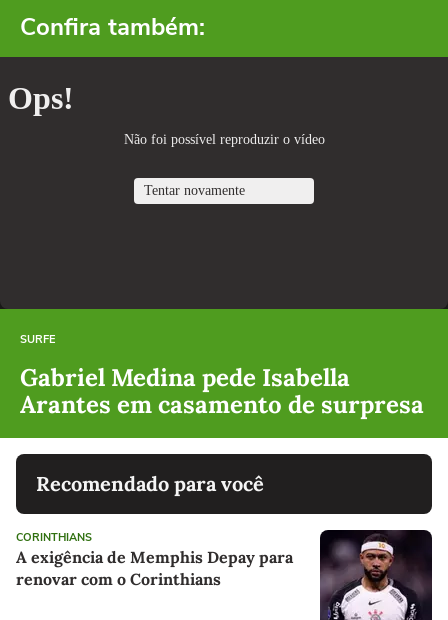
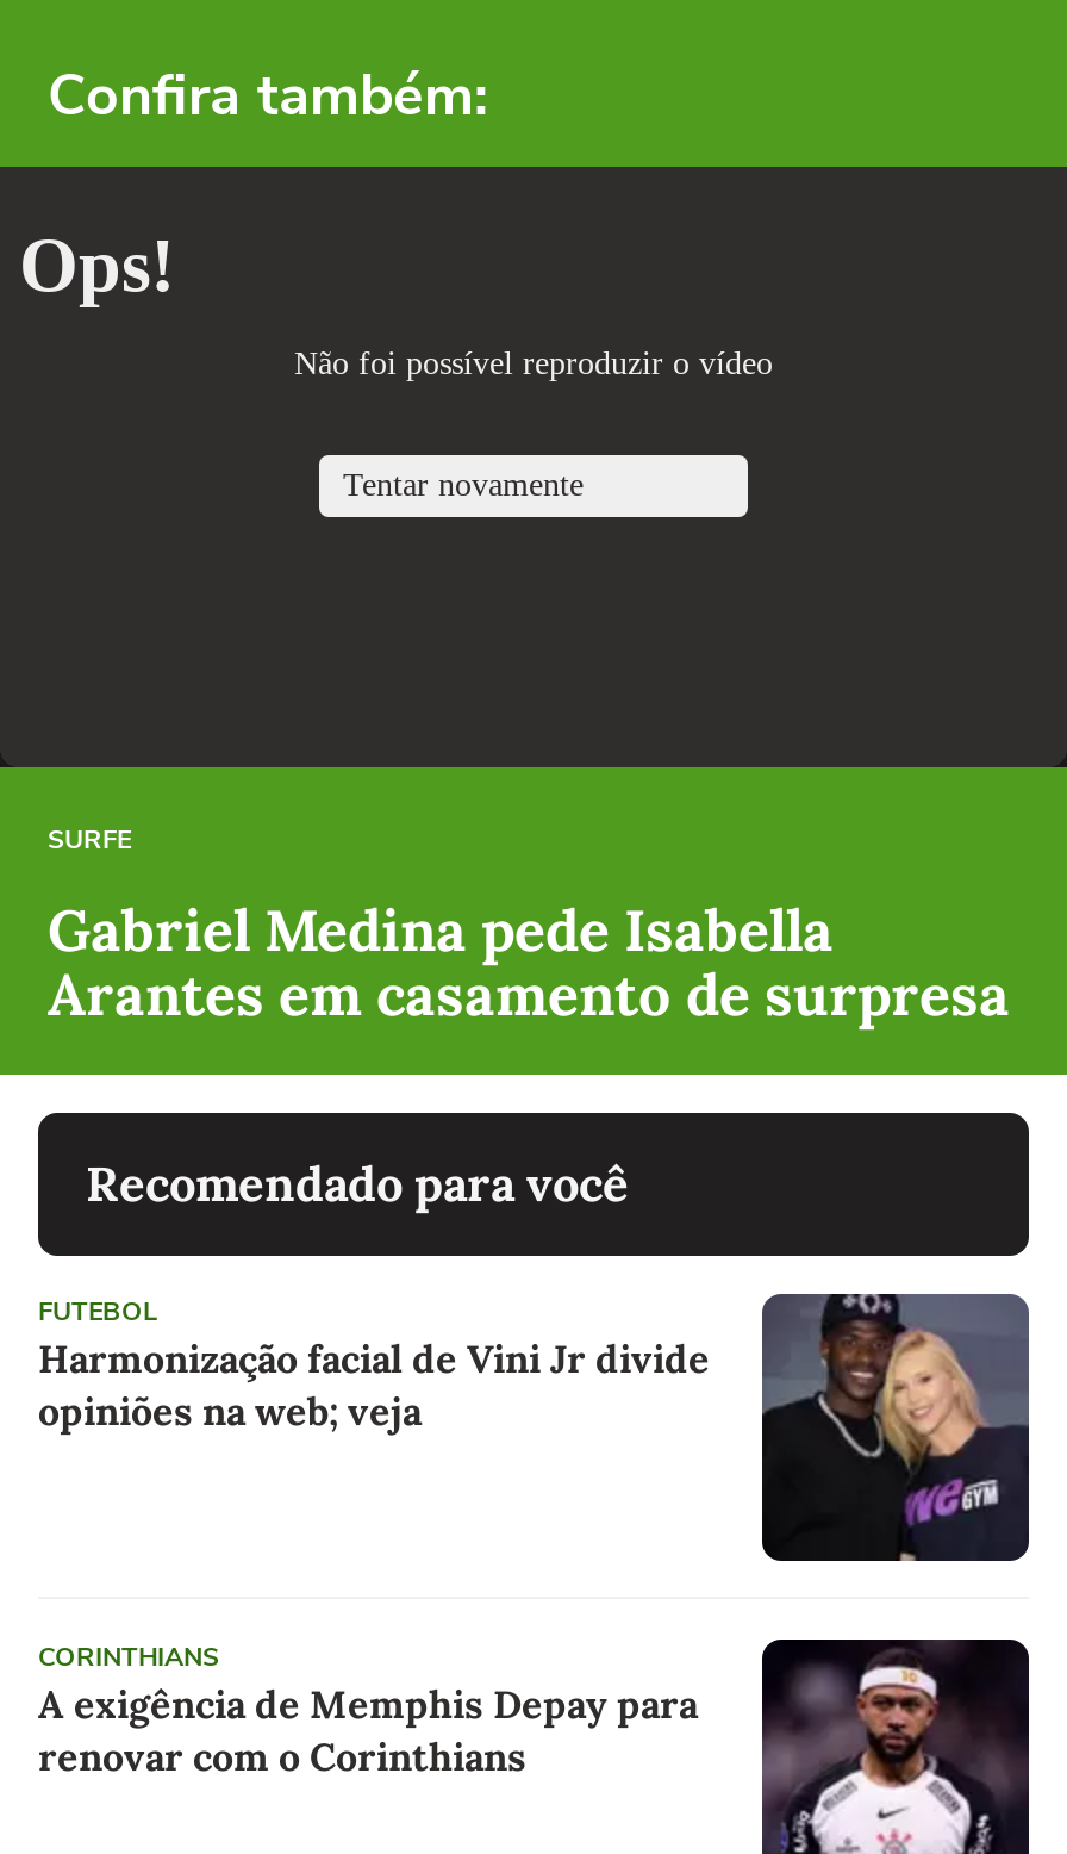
none -> [38,1292,1029,1601] [image] | FUTEBOL | Harmonização facial de Vini Jr divide | opiniões na web; veja

